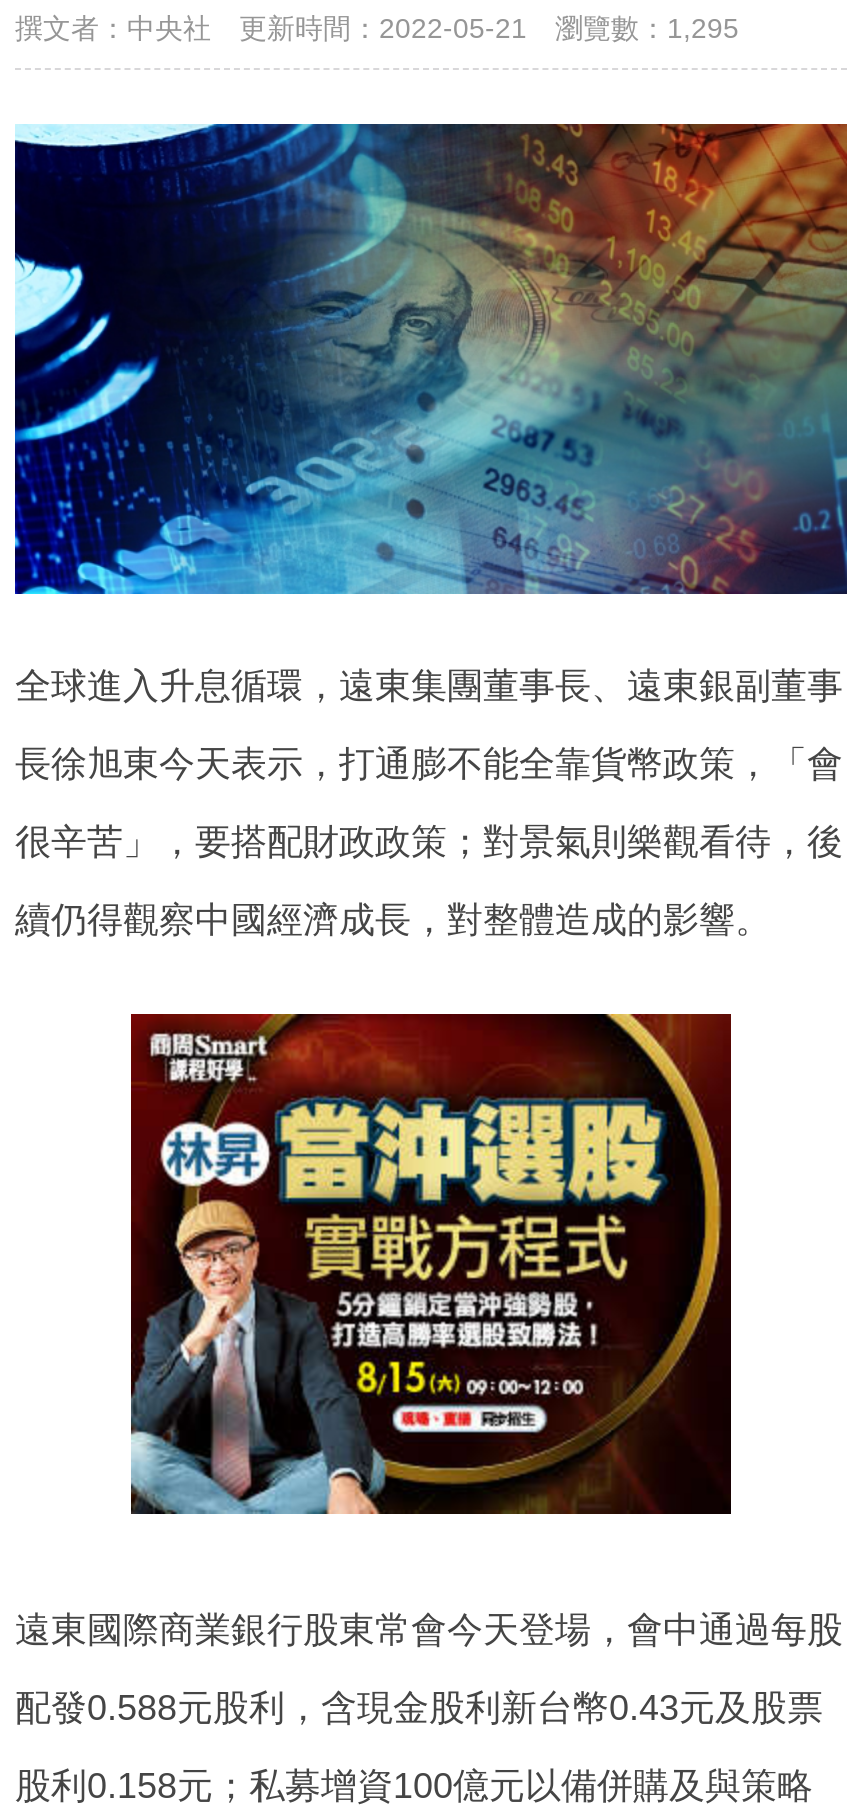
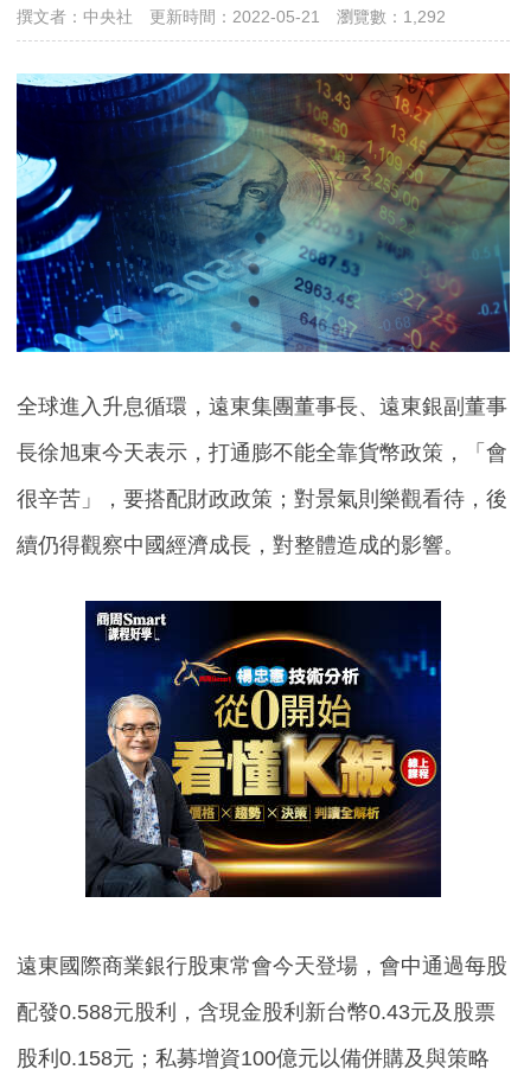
[15,12,739,44] 撰文者：中央社 更新時間：2022-05-21 瀏覽數：1,295 -> [17,7,446,26] 撰文者：中央社 更新時間：2022-05-21 瀏覽數：1,292
[129,1012,733,1516] [image] -> [84,600,442,898] [image]

